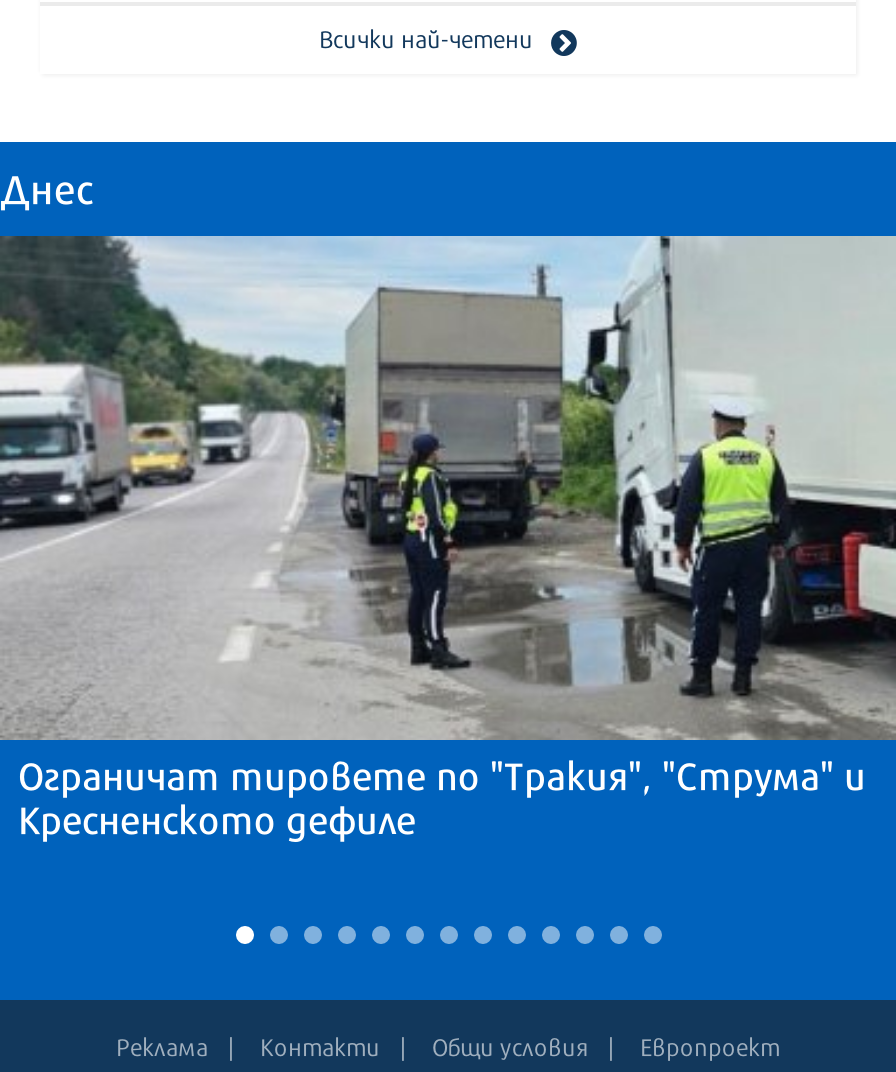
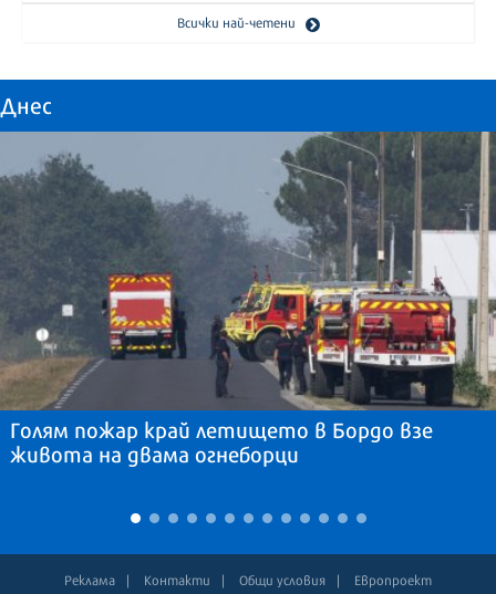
[6,234,890,846] [image] | Ограничат тировете по "Тракия", "Струма" и | Кресненското дефиле -> [3,131,493,469] [image] | Голям пожар край летището в Бордо взе | живота на двама огнеборци

